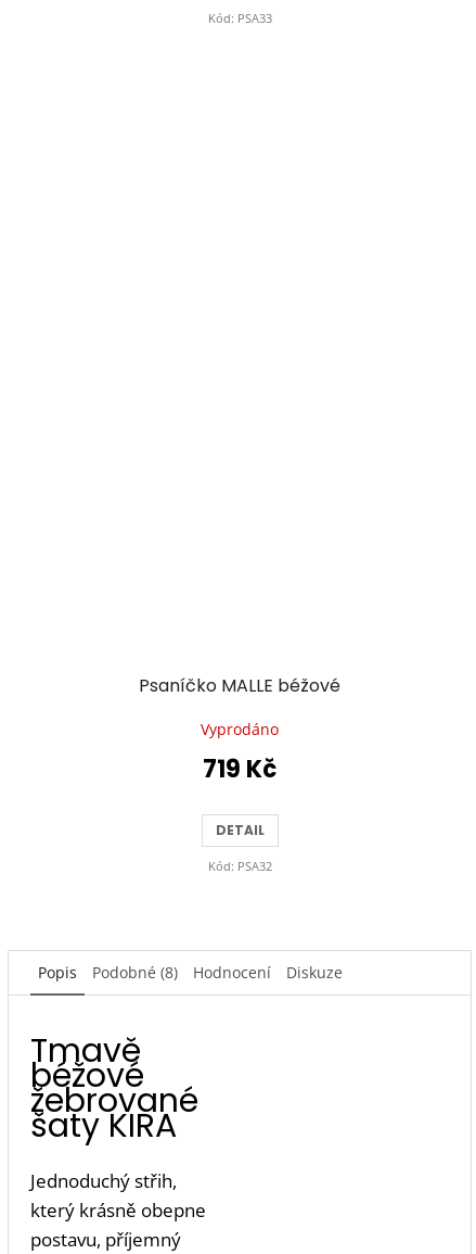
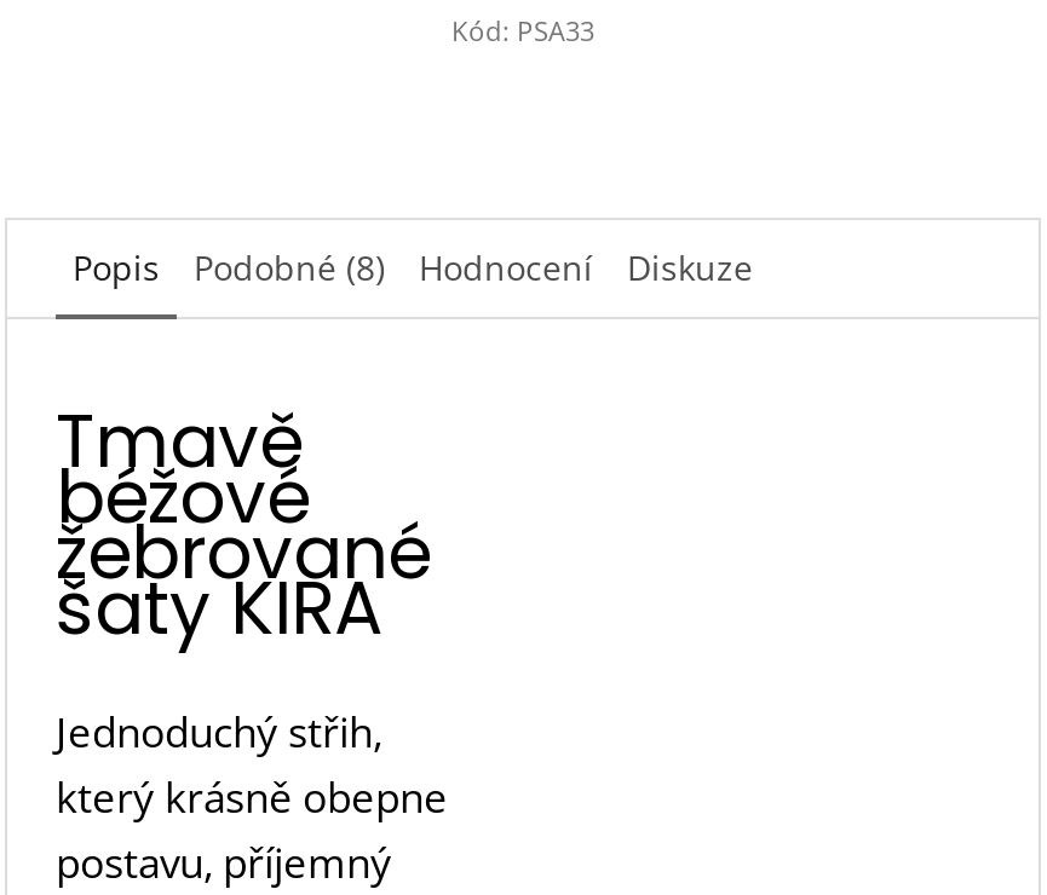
[139,673,340,874] Psaníčko MALLE béžové | Vyprodáno | 719 Kč | DETAIL | Kód: PSA32 -> none

